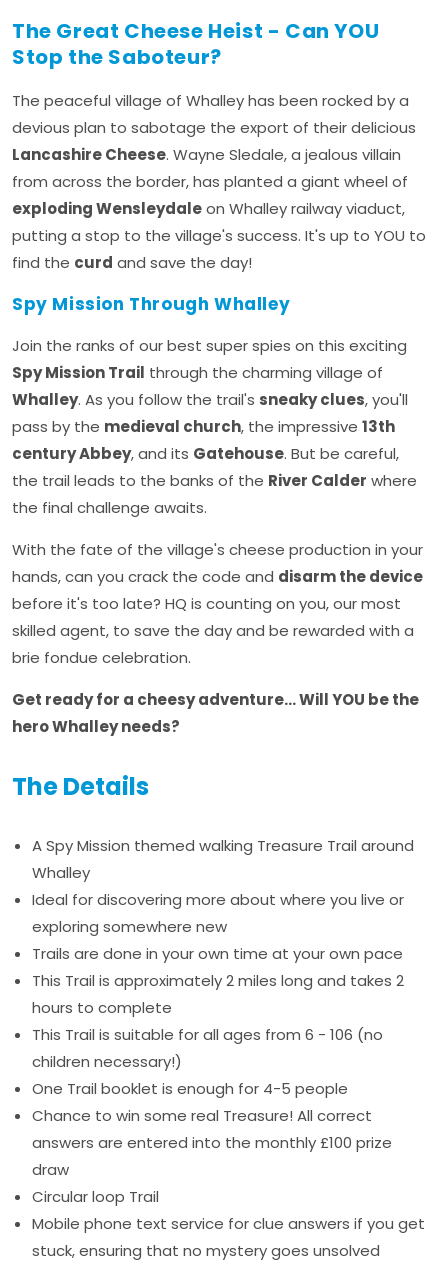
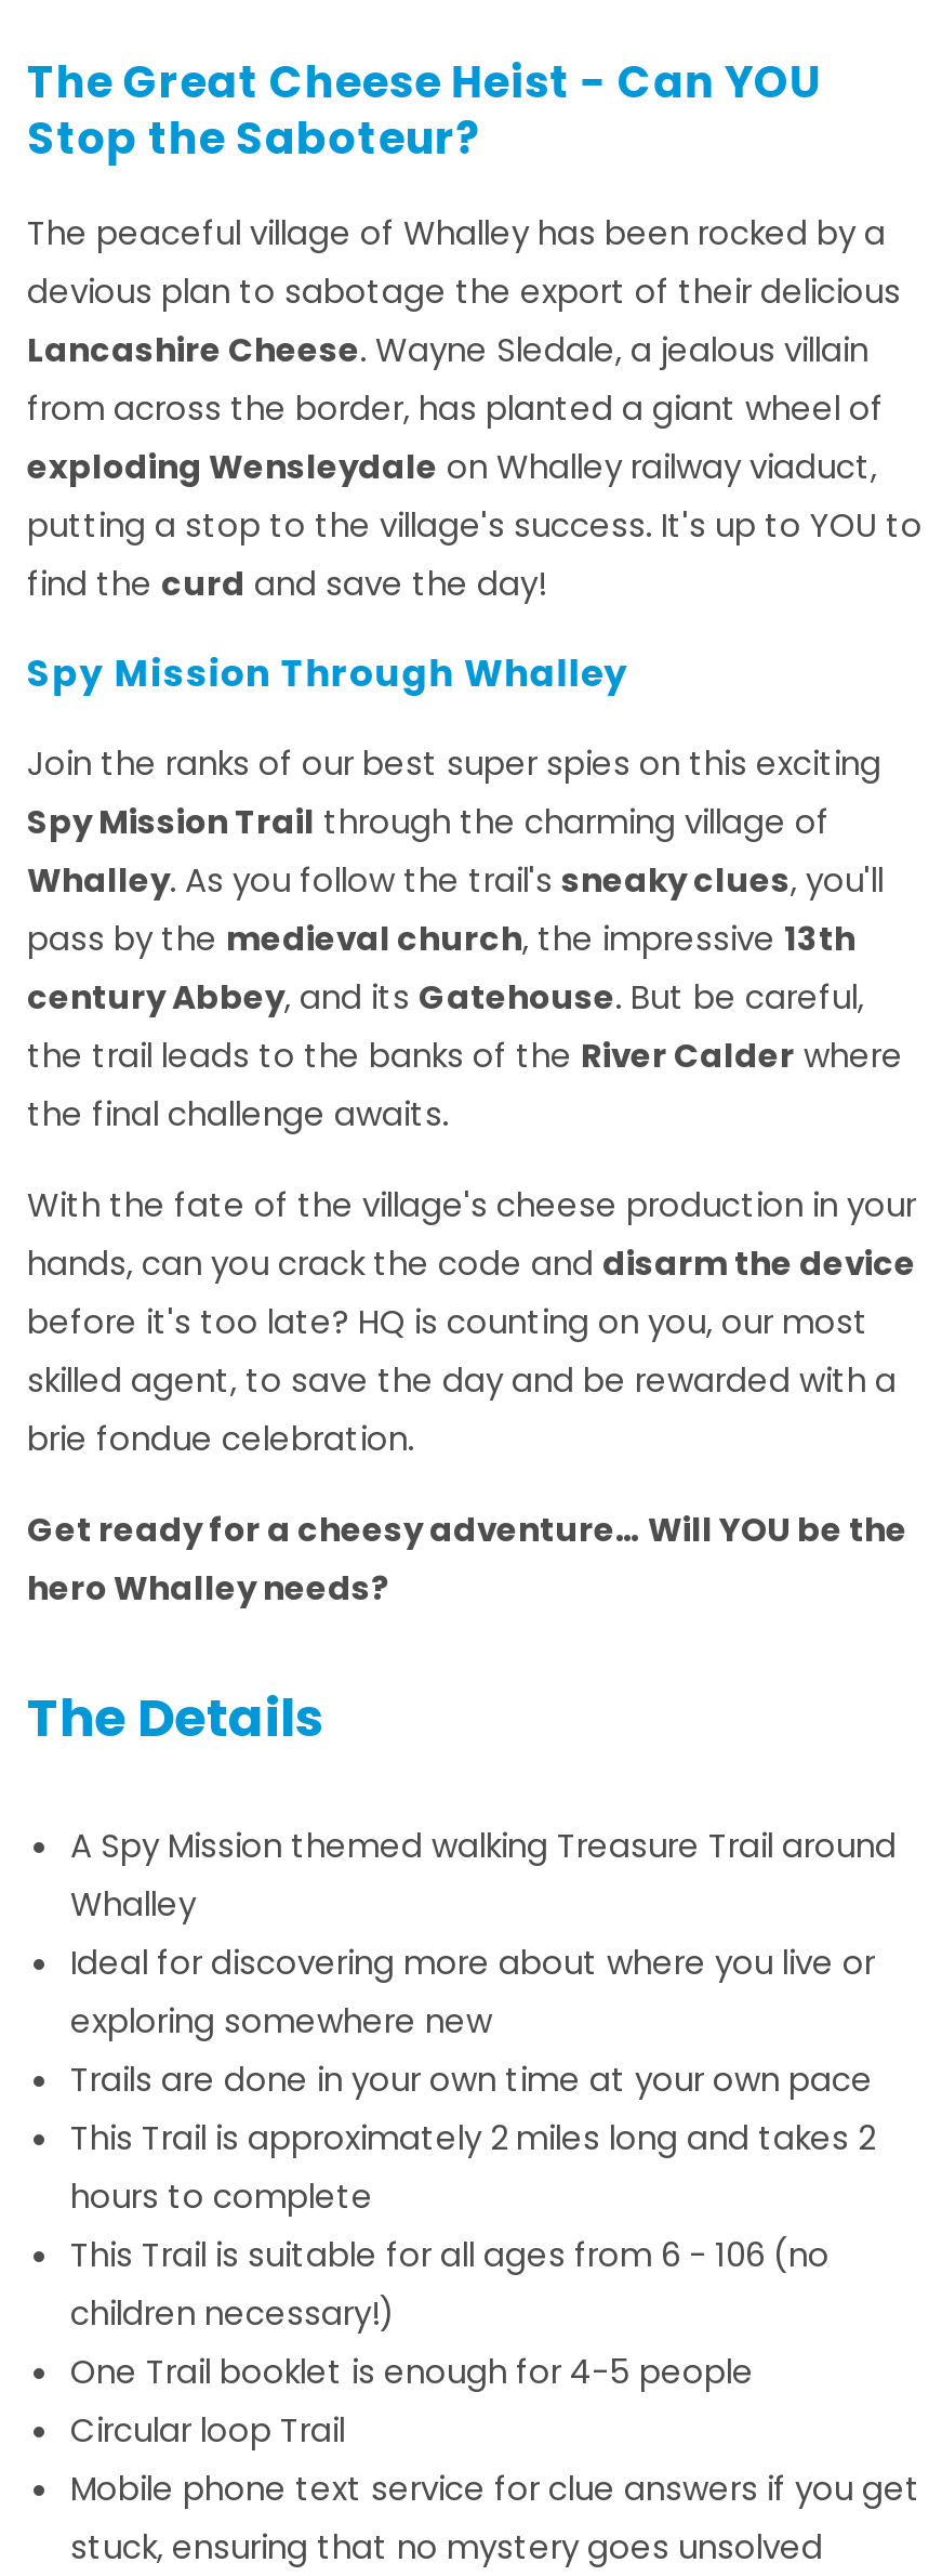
[32,1105,392,1180] Chance to win some real Treasure! All correct | answers are entered into the monthly £100 prize | draw -> none

